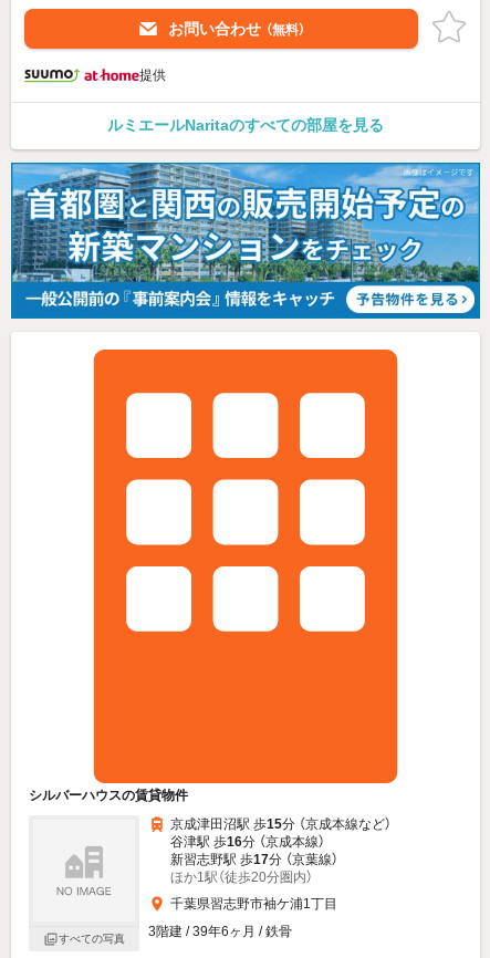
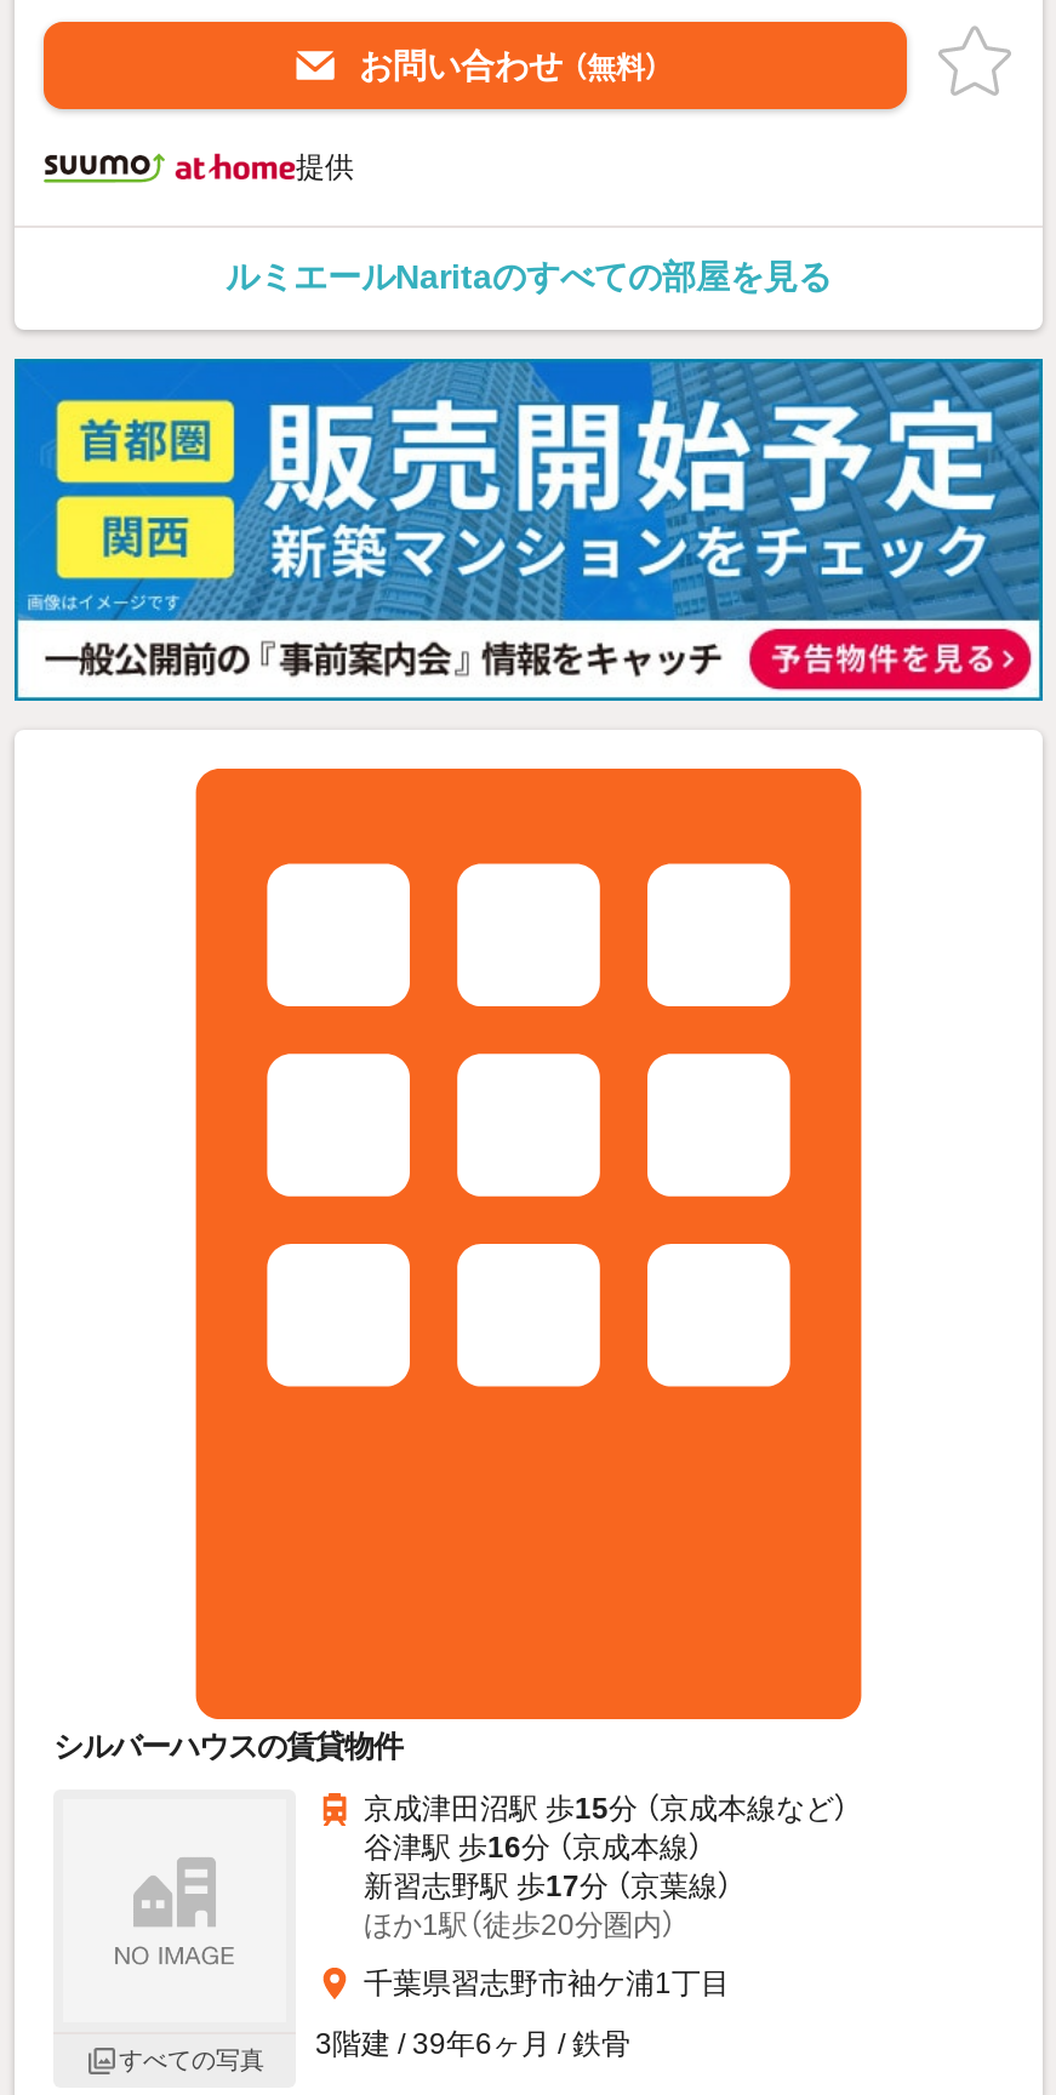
[11,163,480,319] [image] -> [15,361,1043,701] [image]

